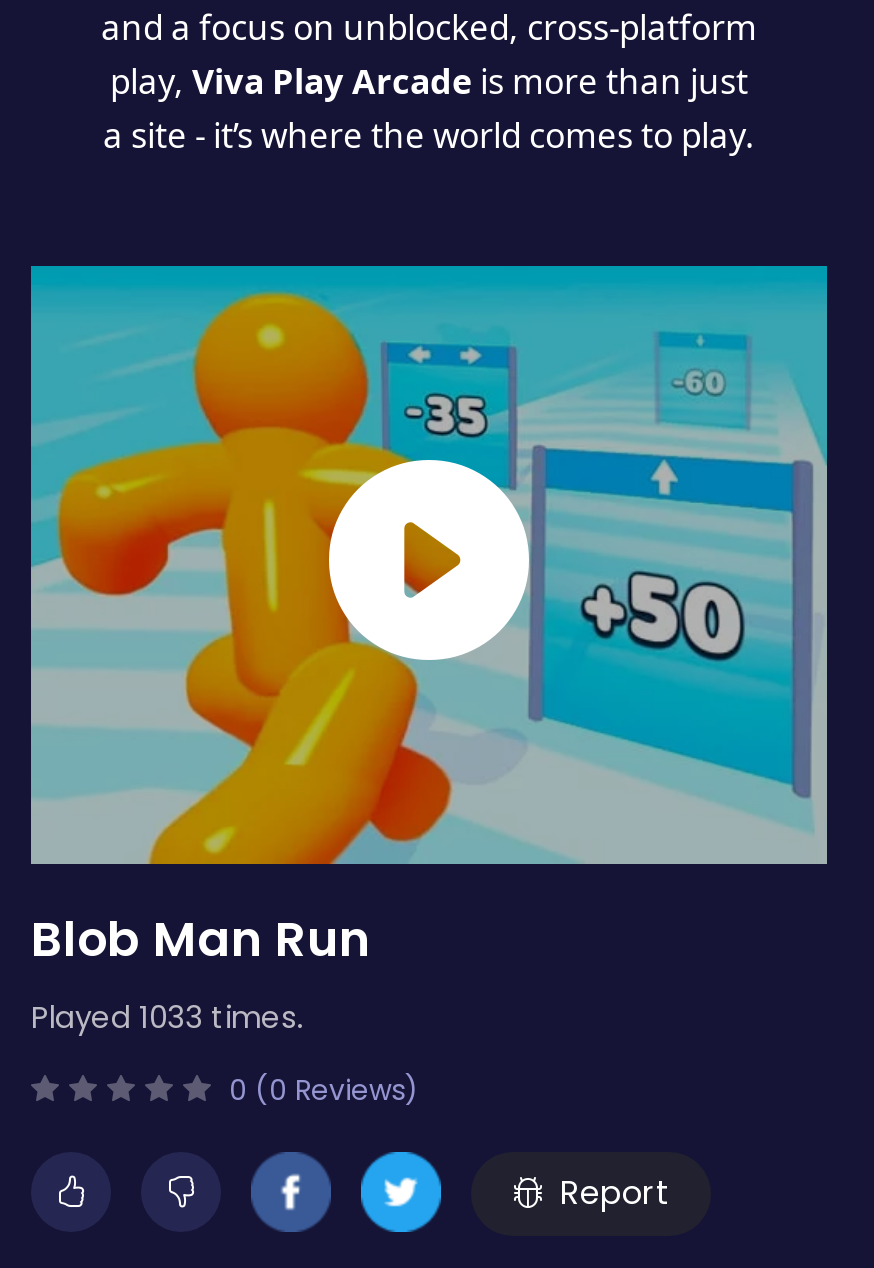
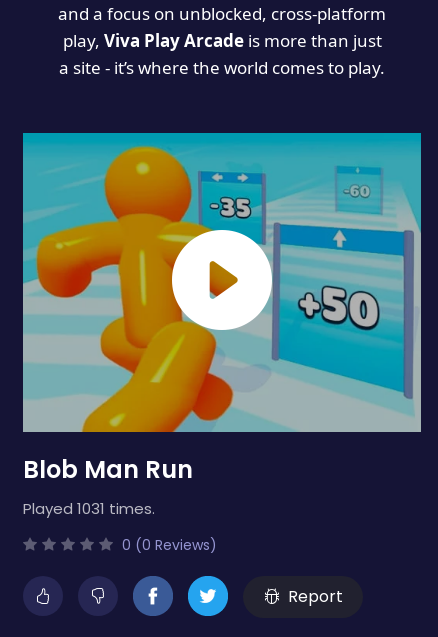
[31,995,303,1037] Played 1033 times. -> [23,497,155,518] Played 1031 times.

